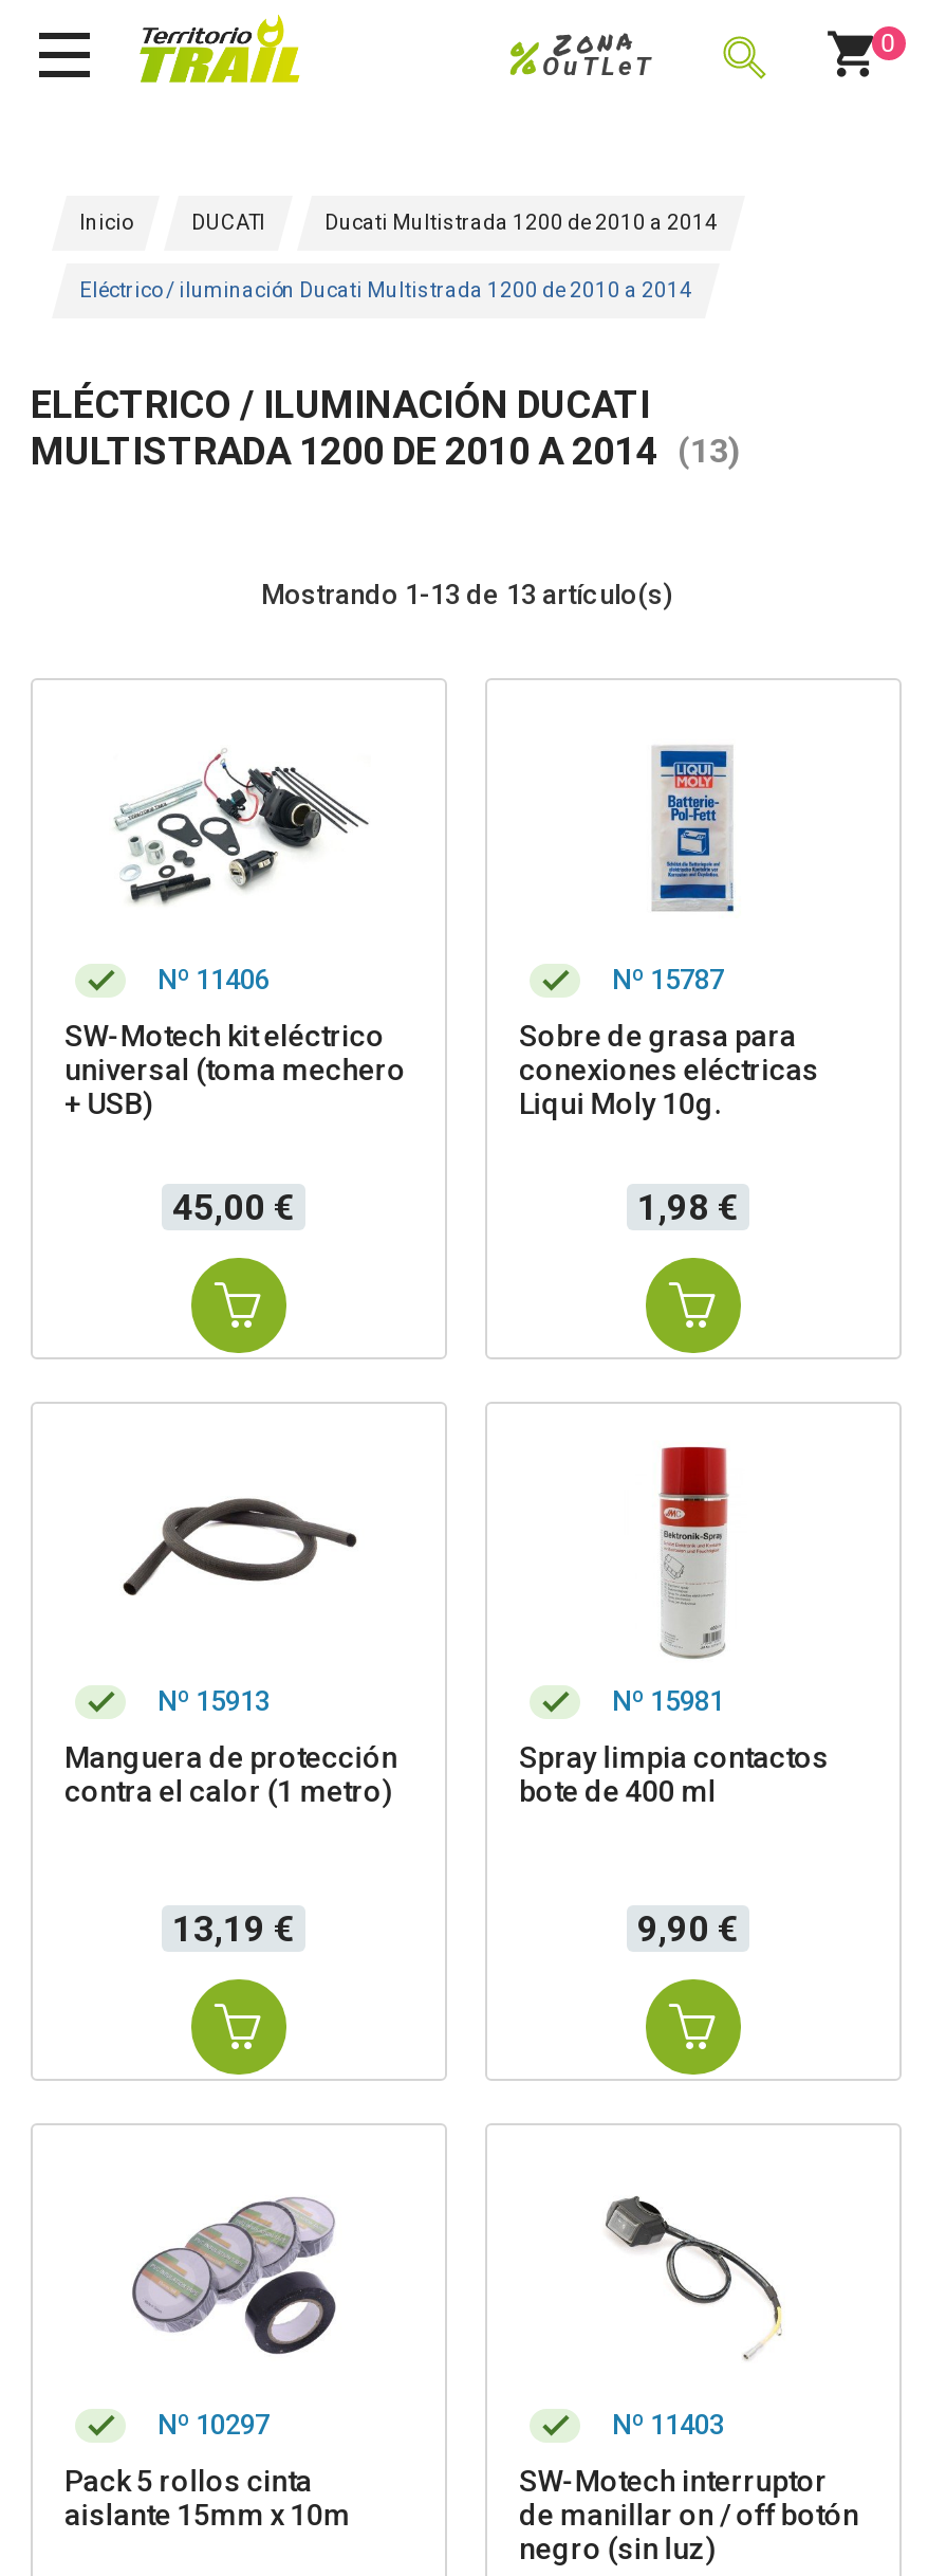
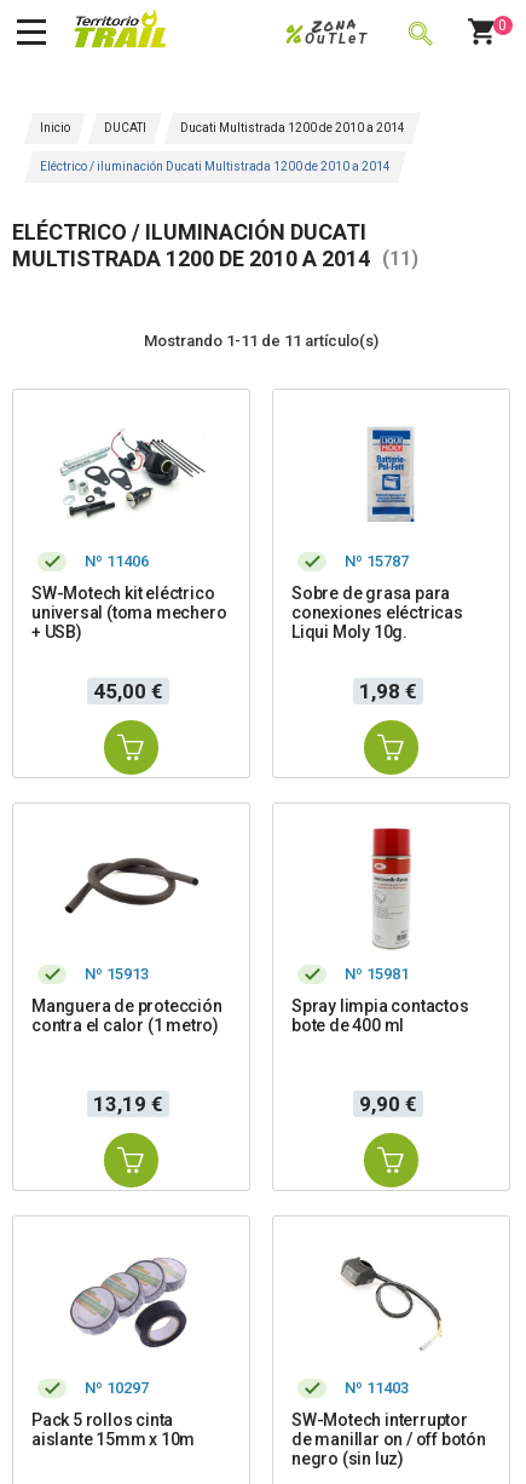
[31,428,741,473] MULTISTRADA 1200 DE 2010 A 2014 (13) -> [12,246,418,271] MULTISTRADA 1200 DE 2010 A 2014 (11)
[261,579,671,610] Mostrando 1-13 de 13 artículo(s) -> [144,332,378,350] Mostrando 1-11 de 11 artículo(s)

